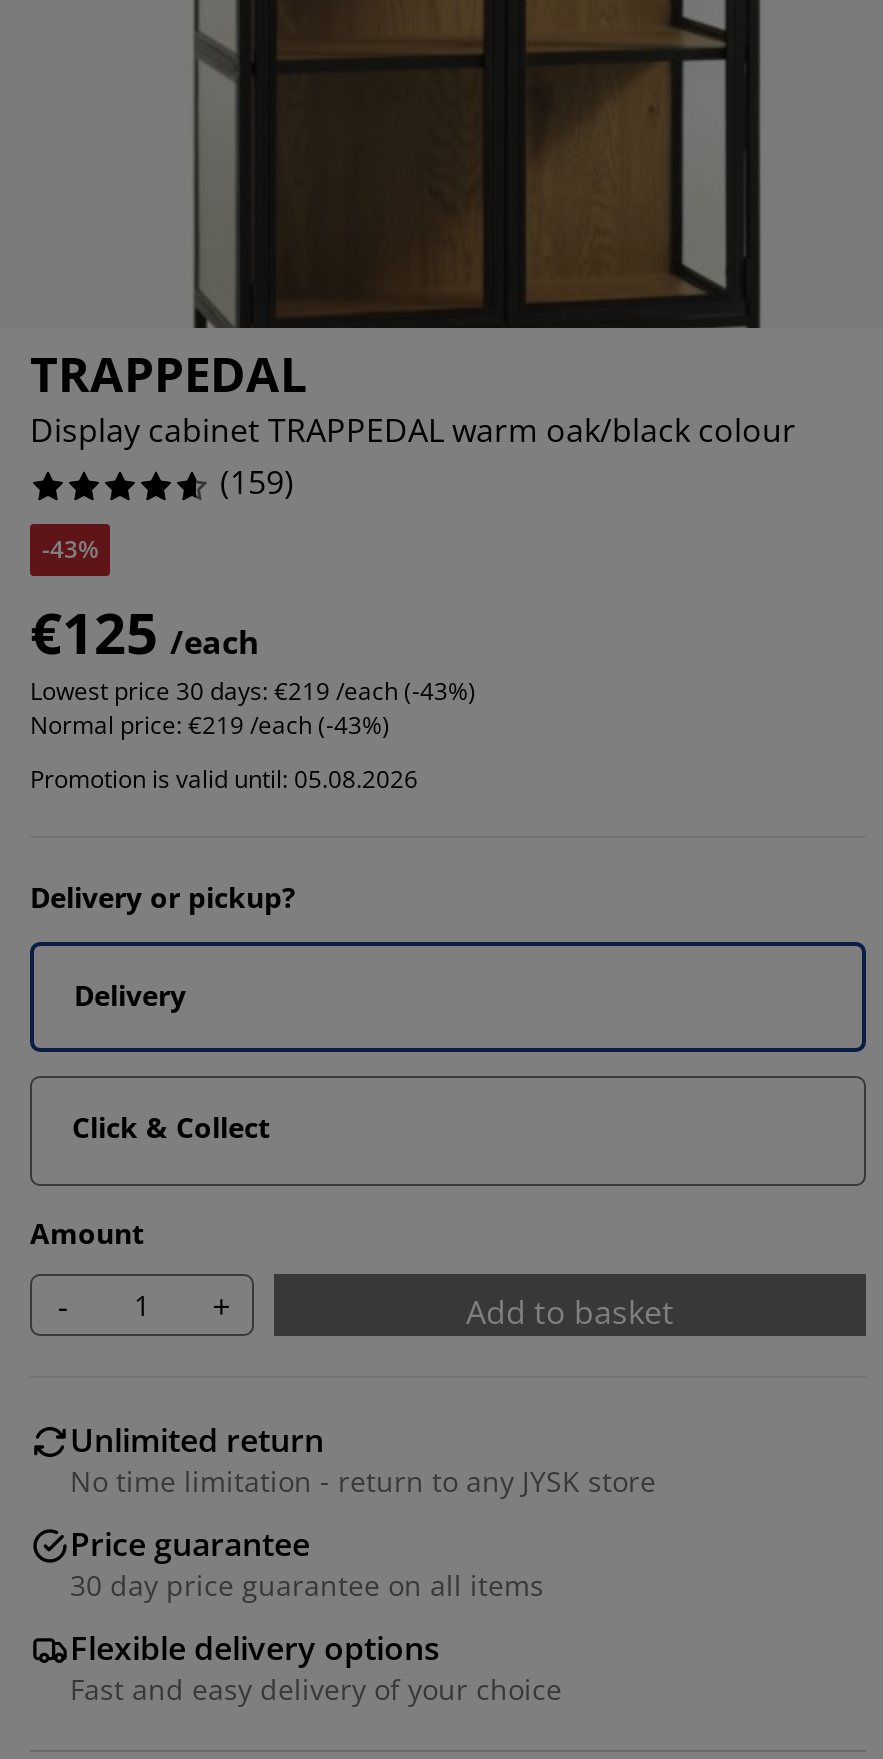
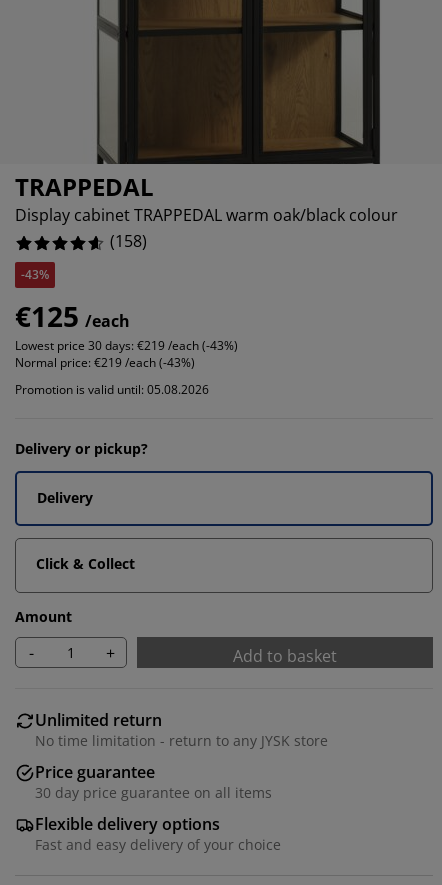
[220,460,294,504] (159) -> [110,230,147,252] (158)

